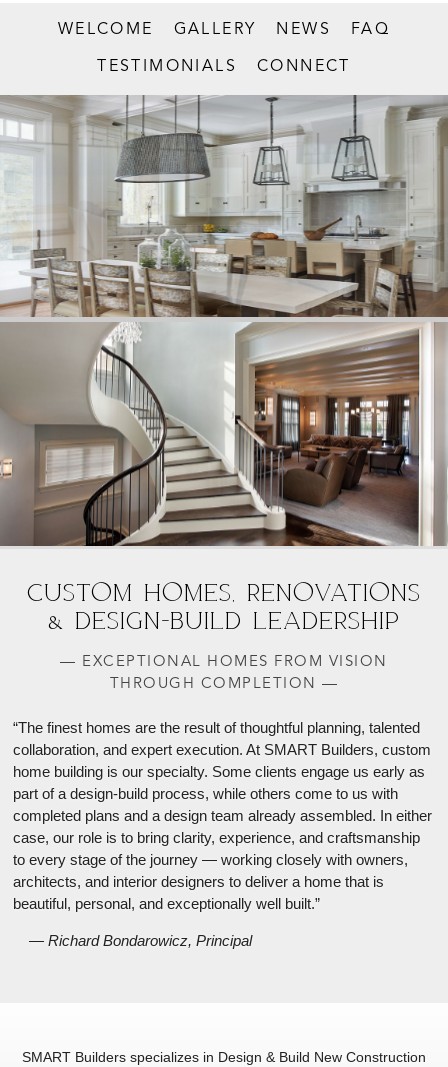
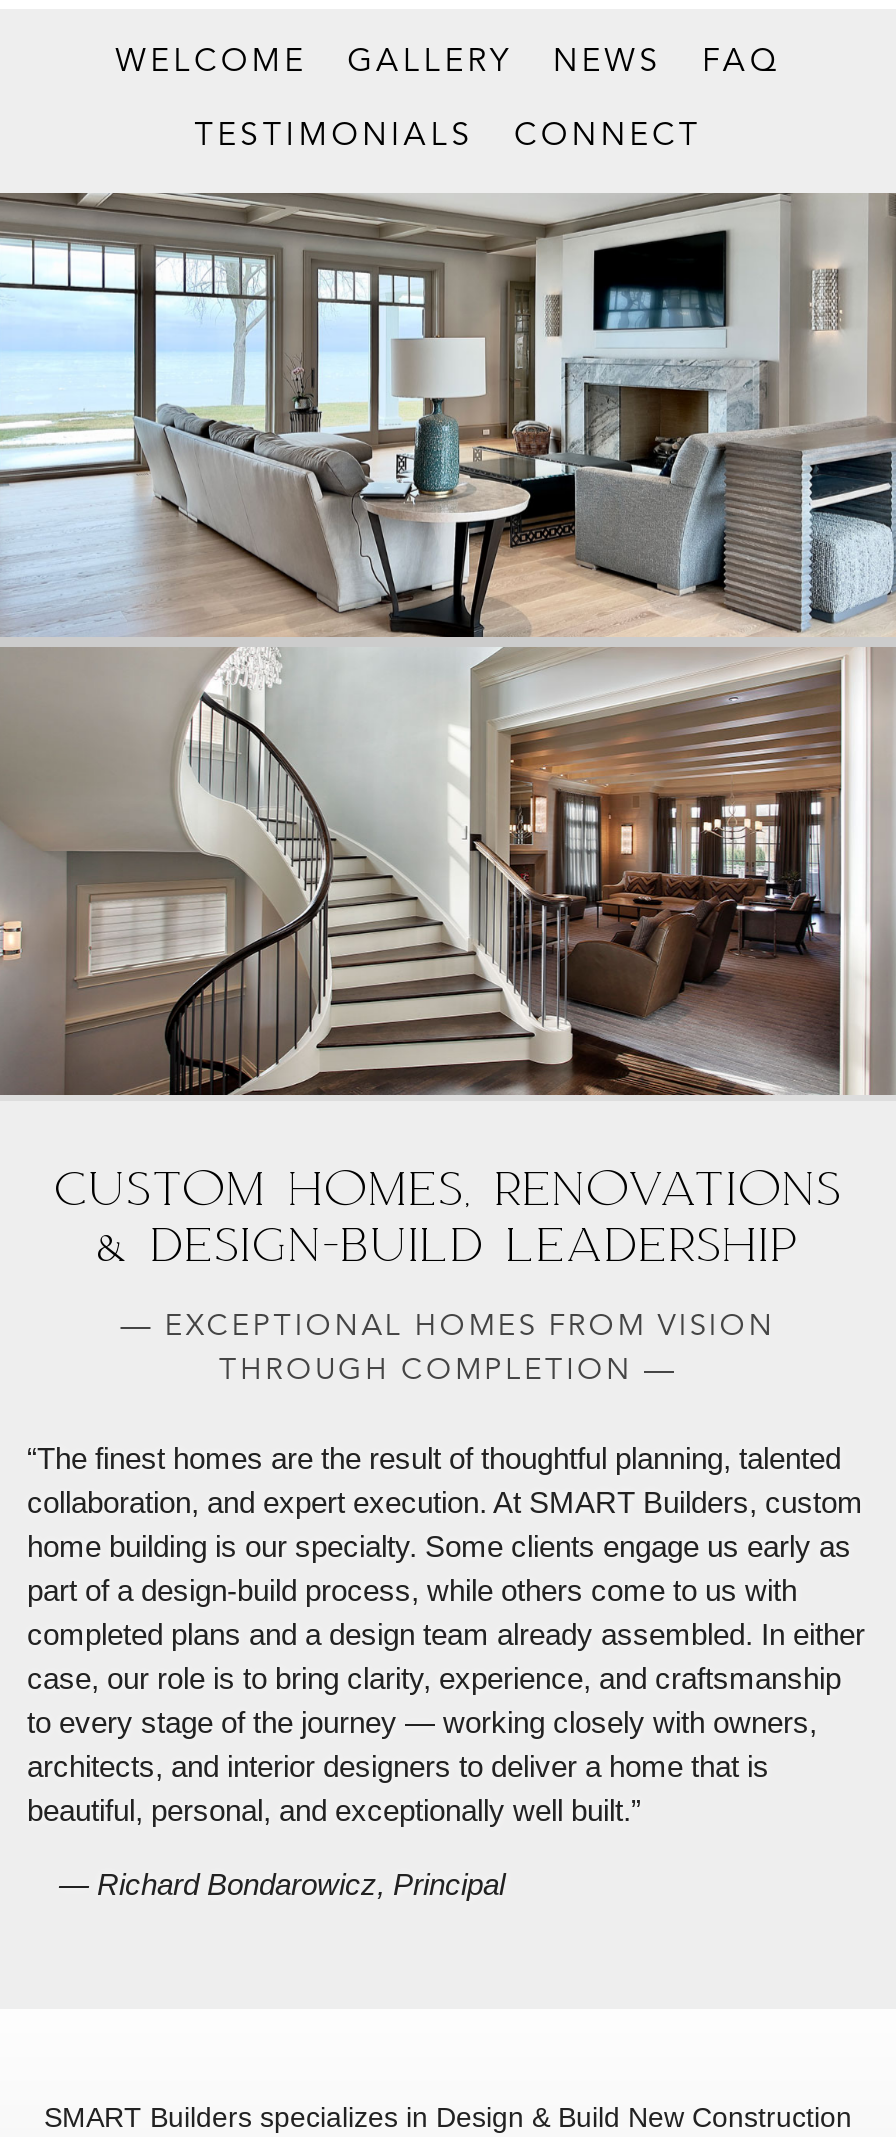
[3,95,445,318] [image] -> [6,193,890,637] [image]

